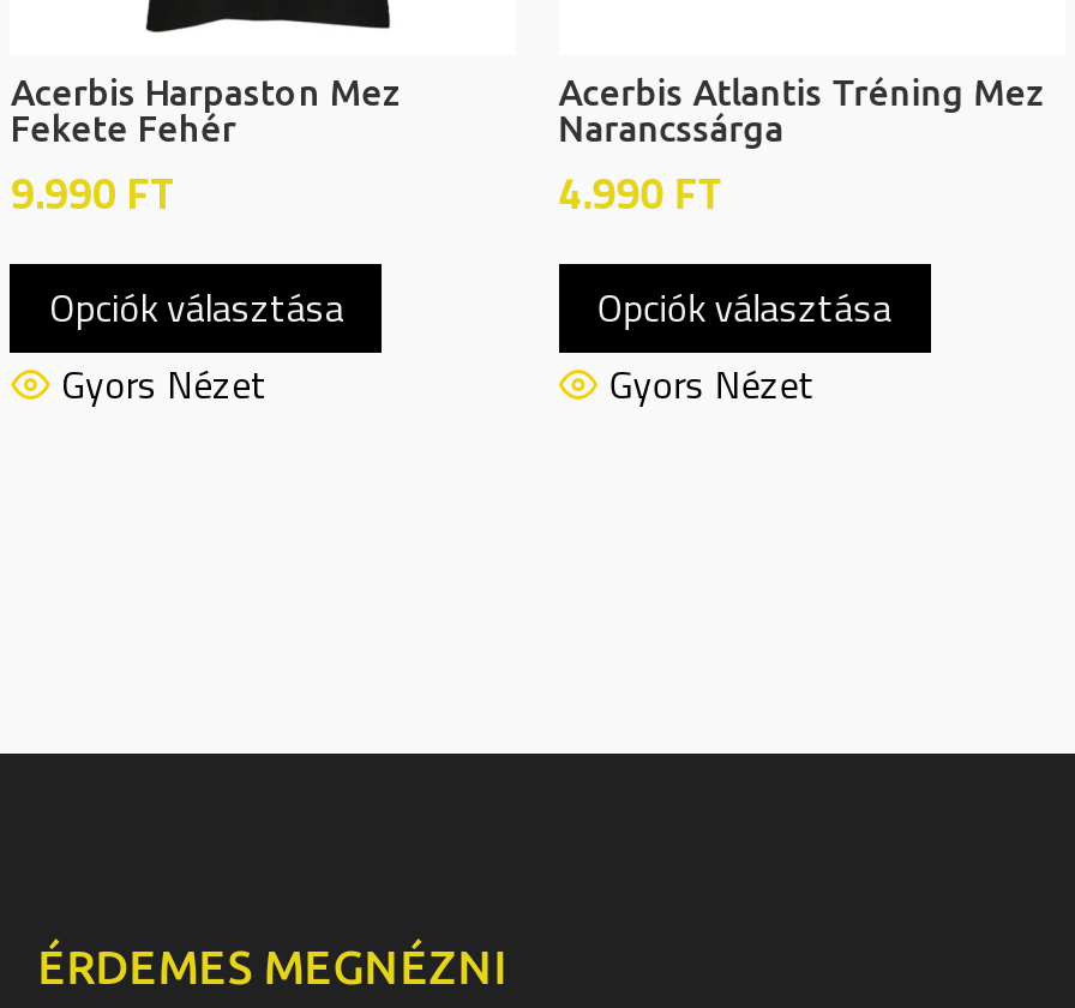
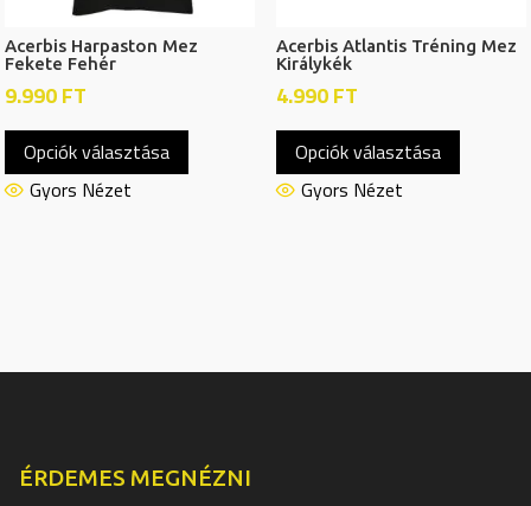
[559,108,784,148] Narancssárga -> [276,53,352,73] Királykék

